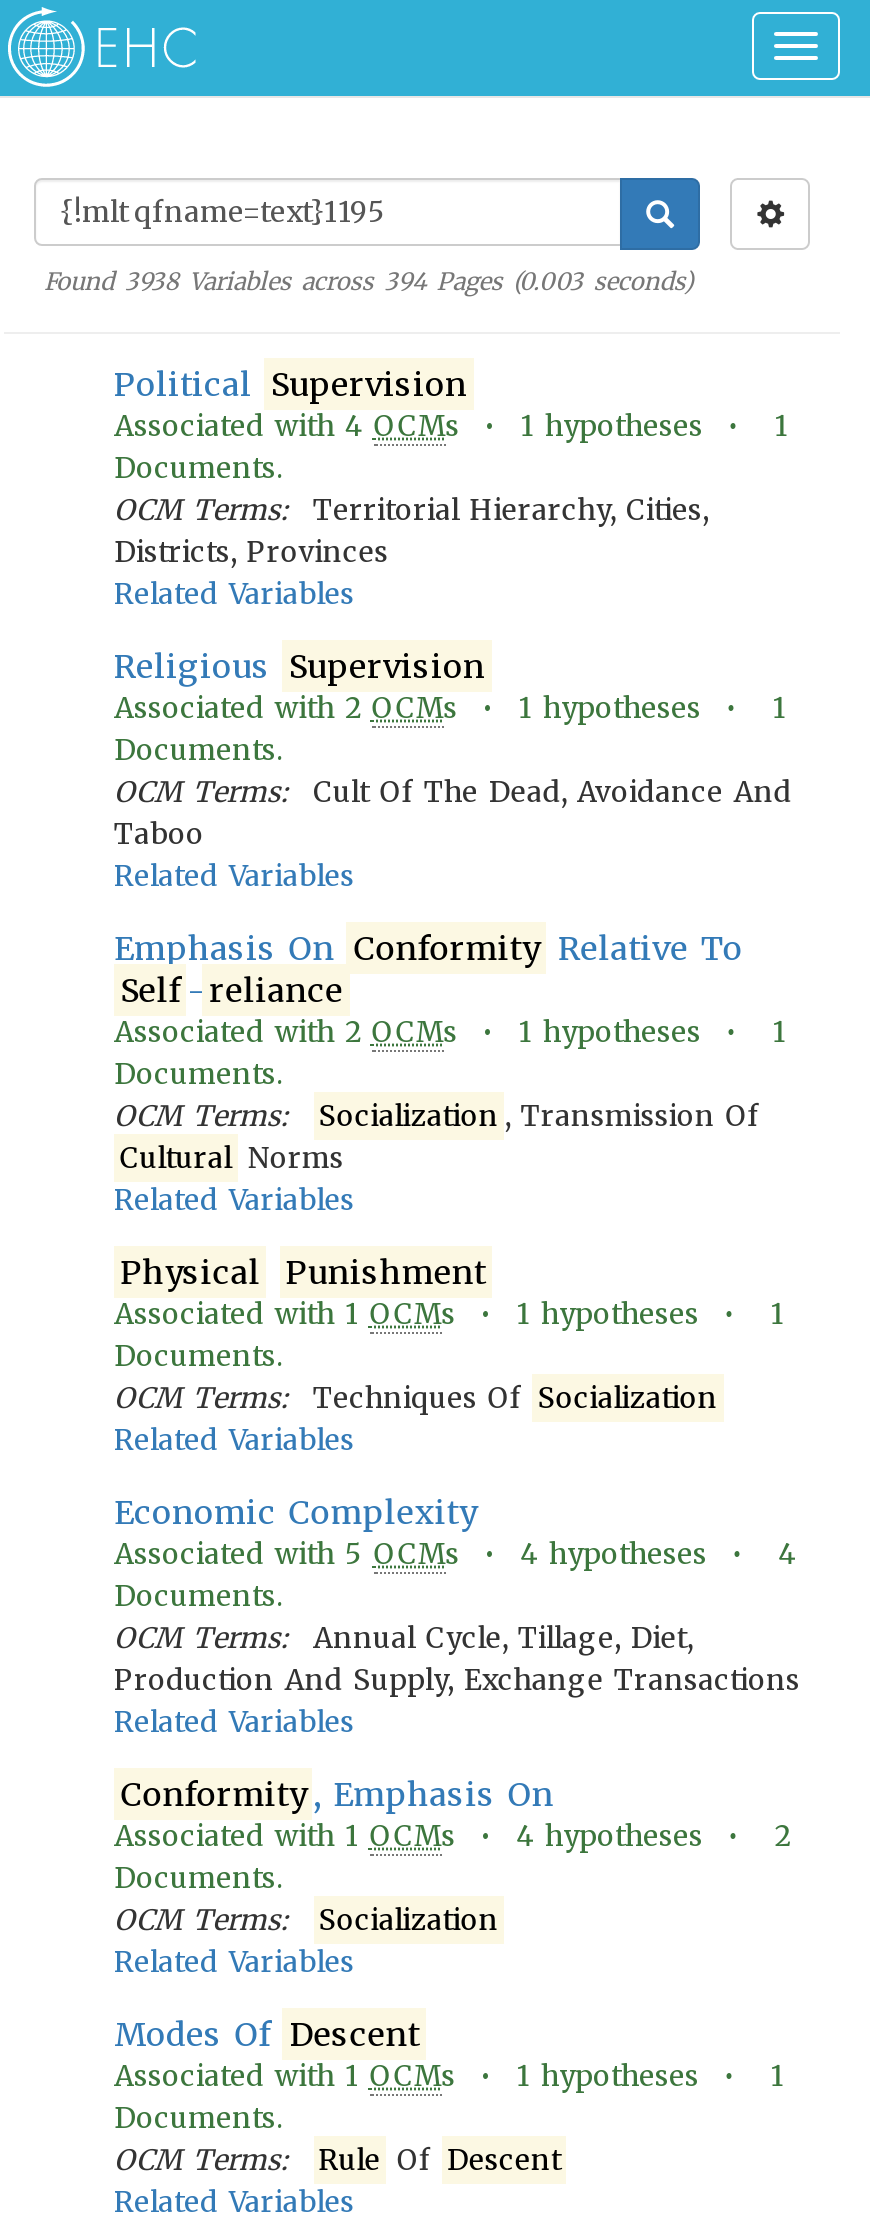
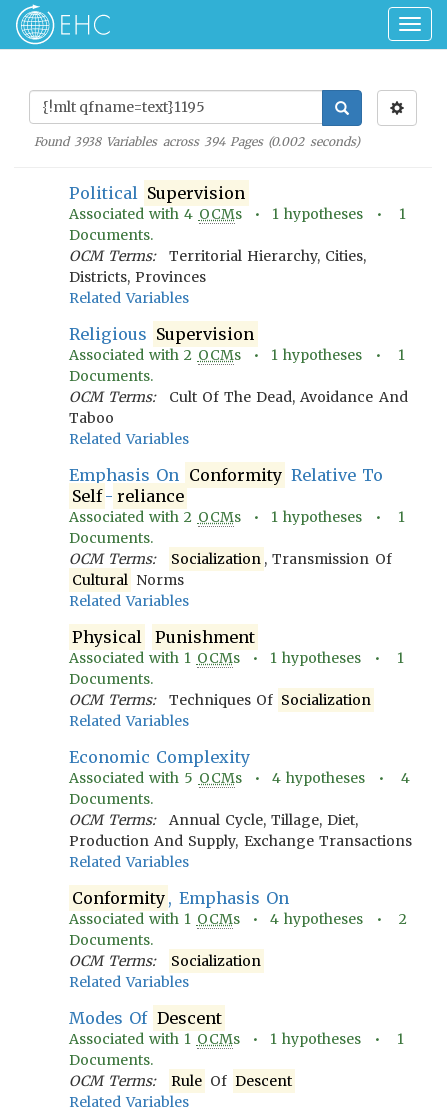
[44,266,693,296] Found 3938 Variables across 394 Pages (0.003 seconds) -> [34,134,360,149] Found 3938 Variables across 394 Pages (0.002 seconds)

